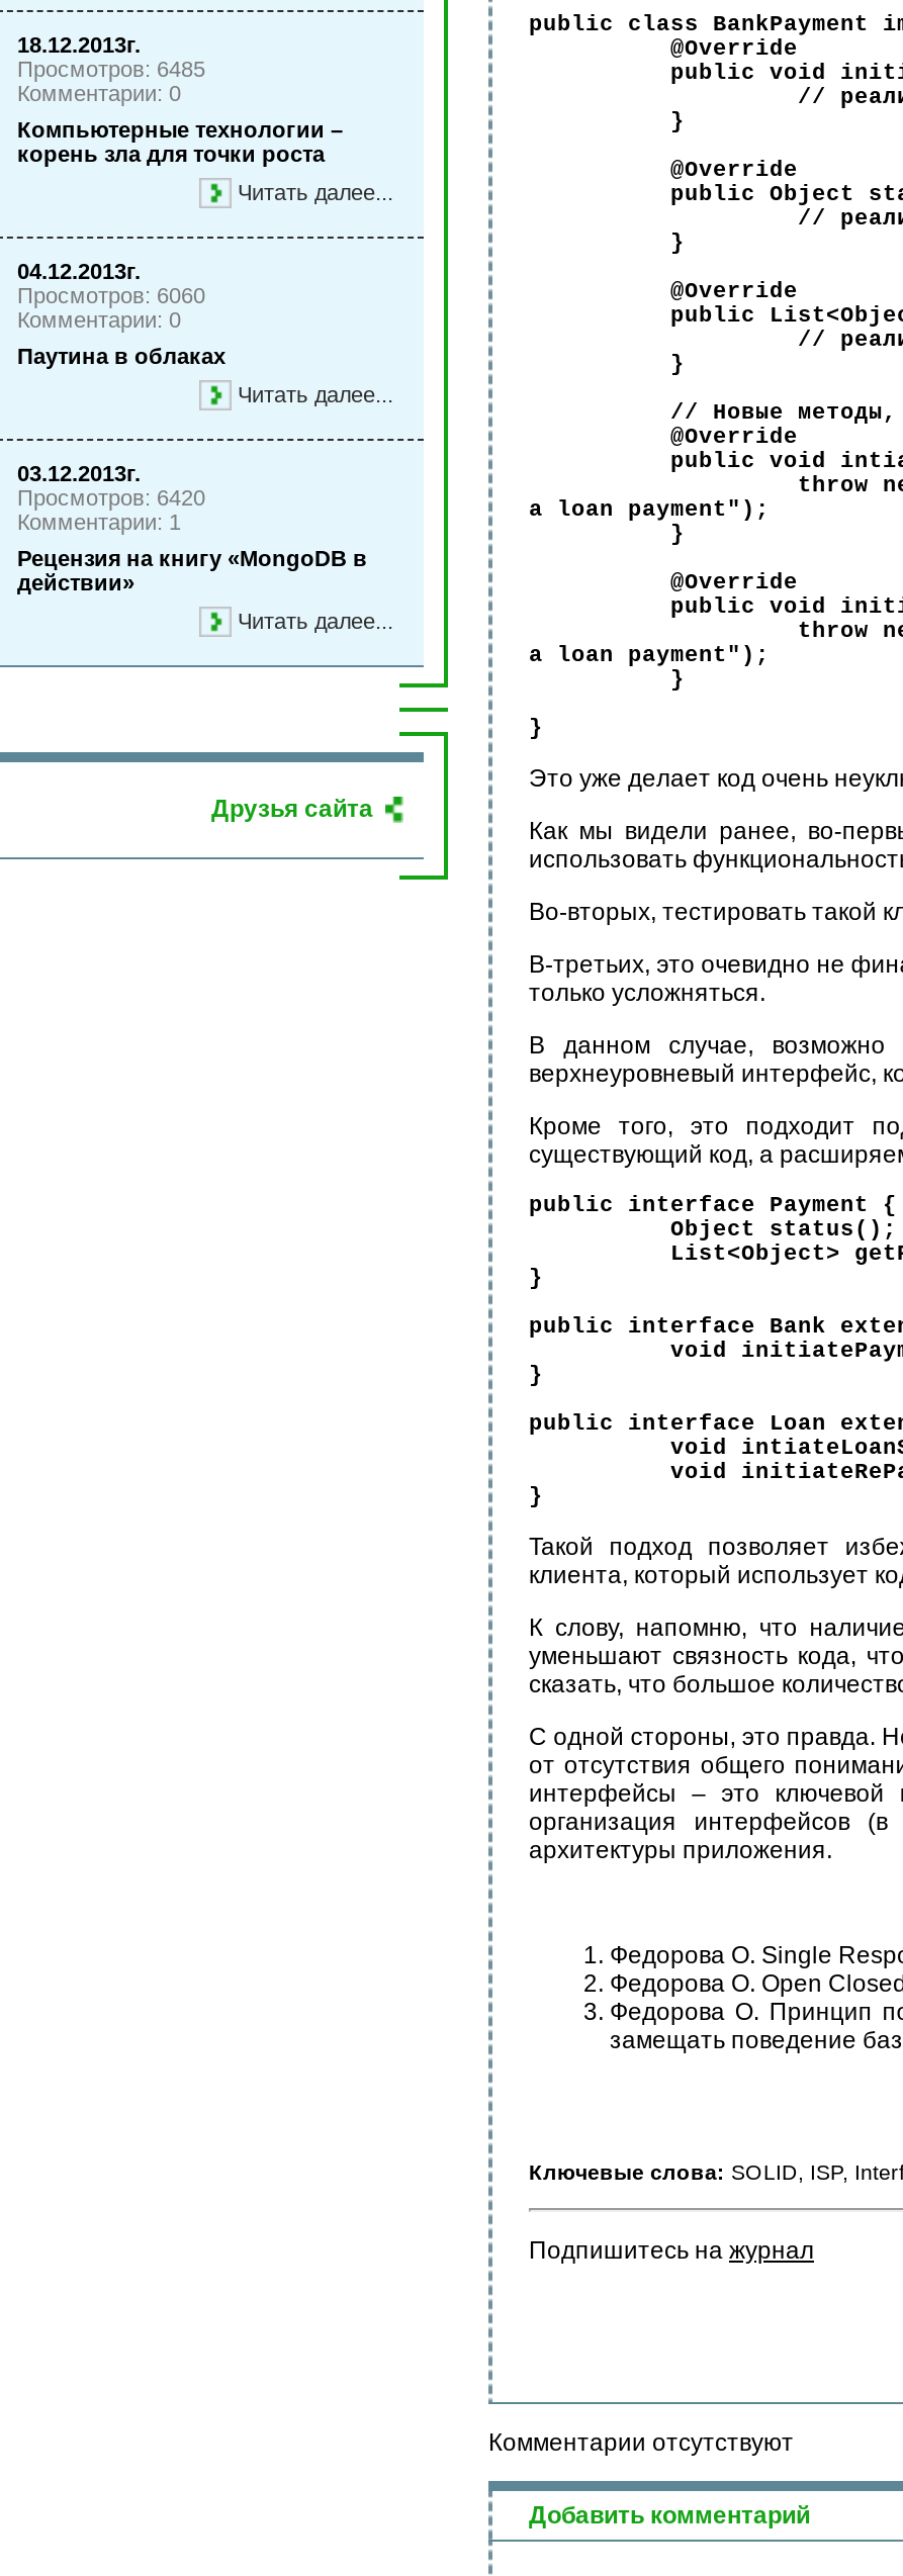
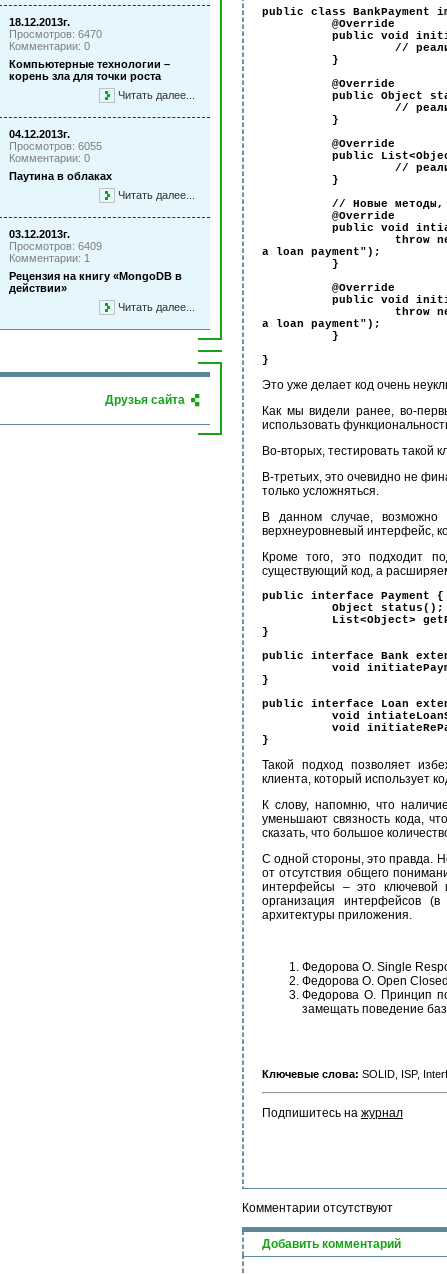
[17,57,205,81] Просмотров: 6485 -> [9,28,102,40] Просмотров: 6470
[17,283,205,307] Просмотров: 6060 -> [9,140,102,152] Просмотров: 6055
[17,485,205,510] Просмотров: 6420 -> [9,240,102,252] Просмотров: 6409

